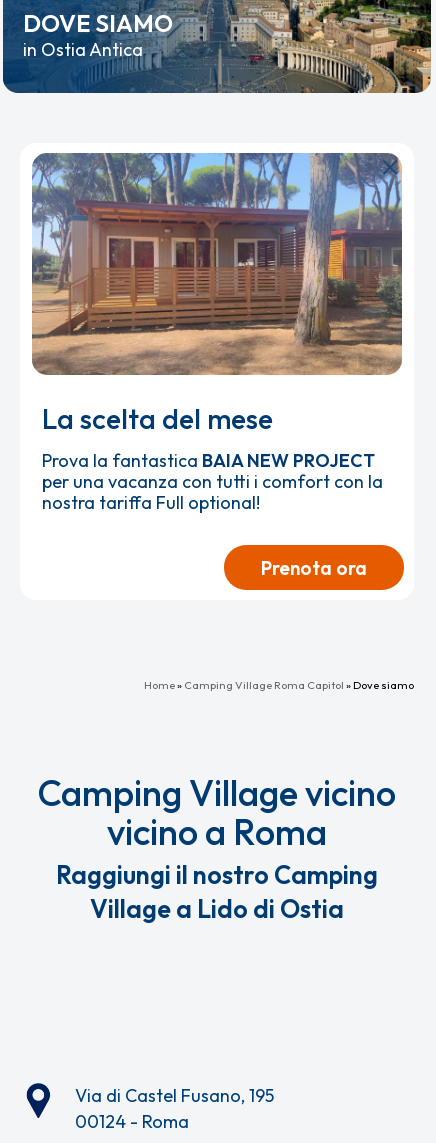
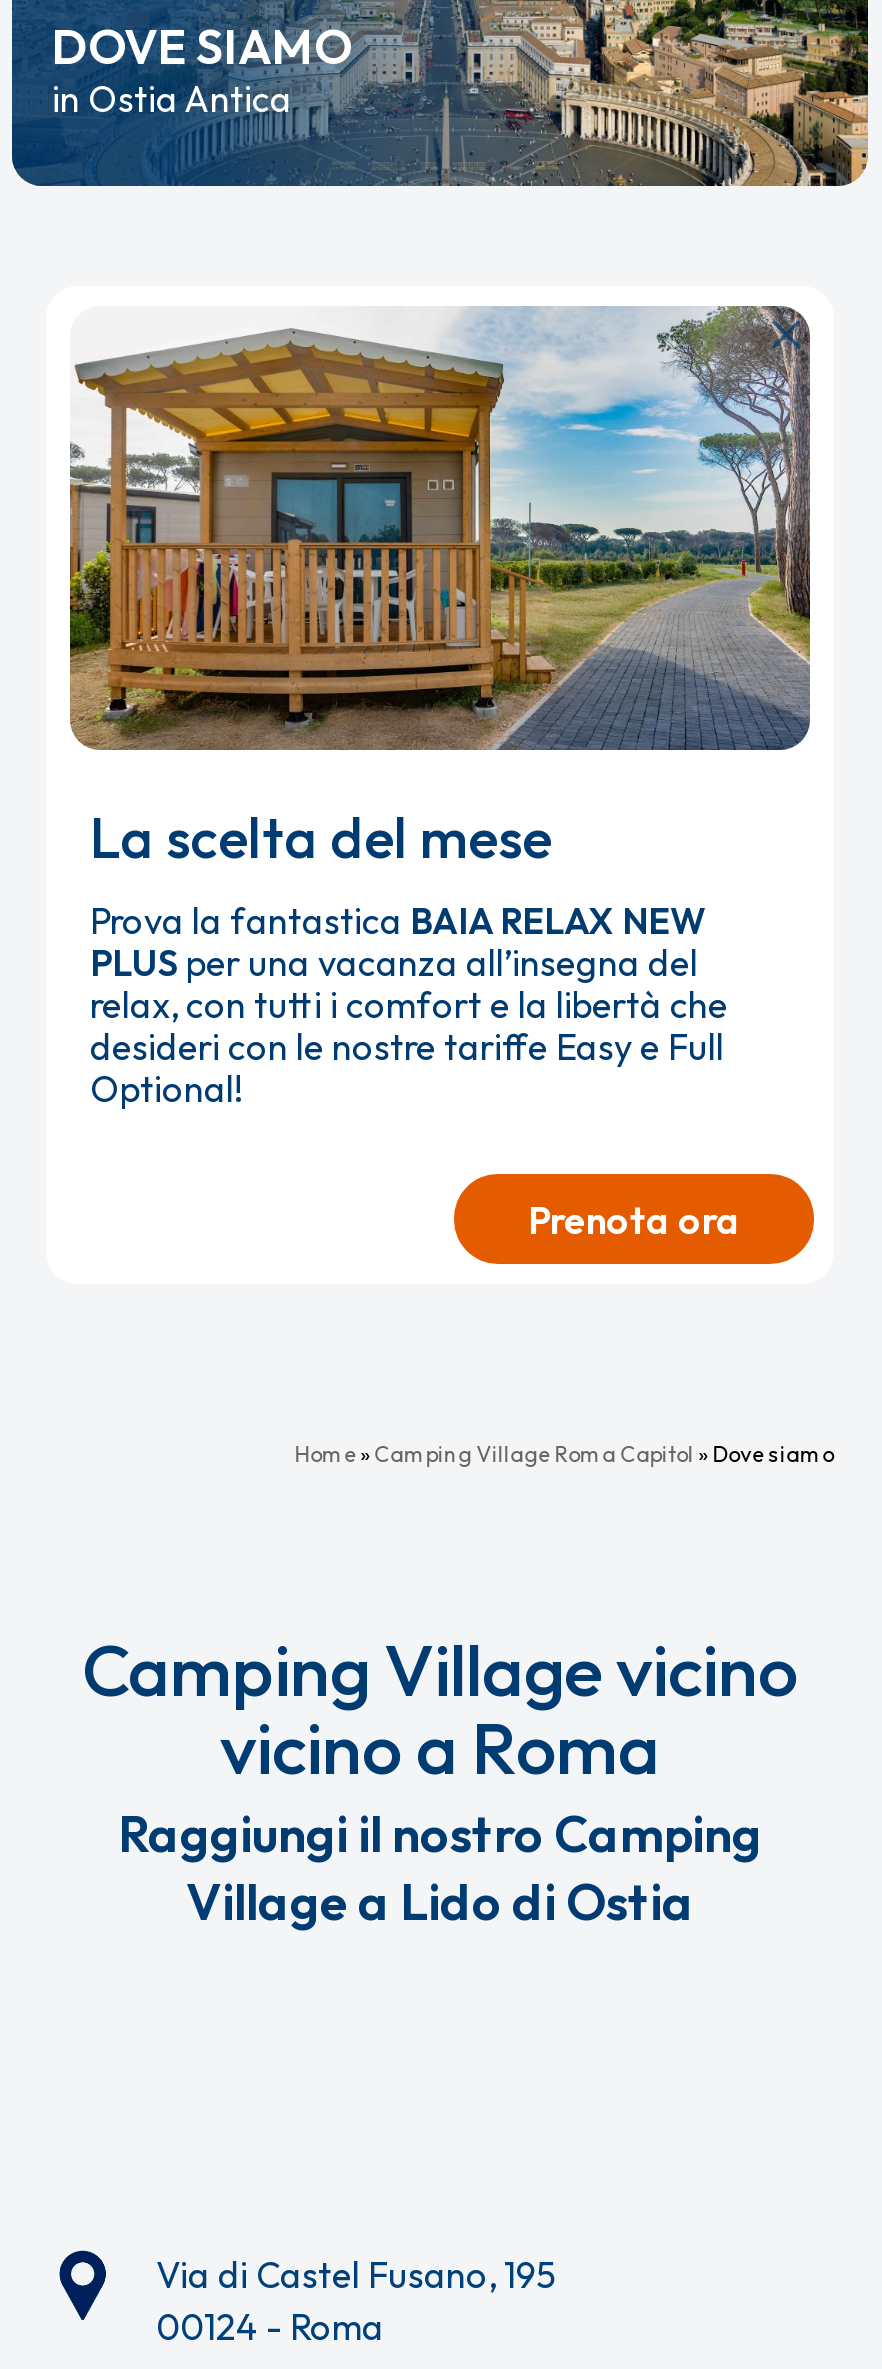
[31,152,402,376] [image] -> [68,306,812,752] [image]
[42,449,383,514] Prova la fantastica BAIA NEW PROJECT | per una vacanza con tutti i comfort con la | nostra tariffa Full optional! -> [90,898,728,1112] Prova la fantastica BAIA RELAX NEW | PLUS per una vacanza all’insegna del | relax, con tutti i comfort e la libertà che | desideri con le nostre tariffe Easy e Full | Optional!

